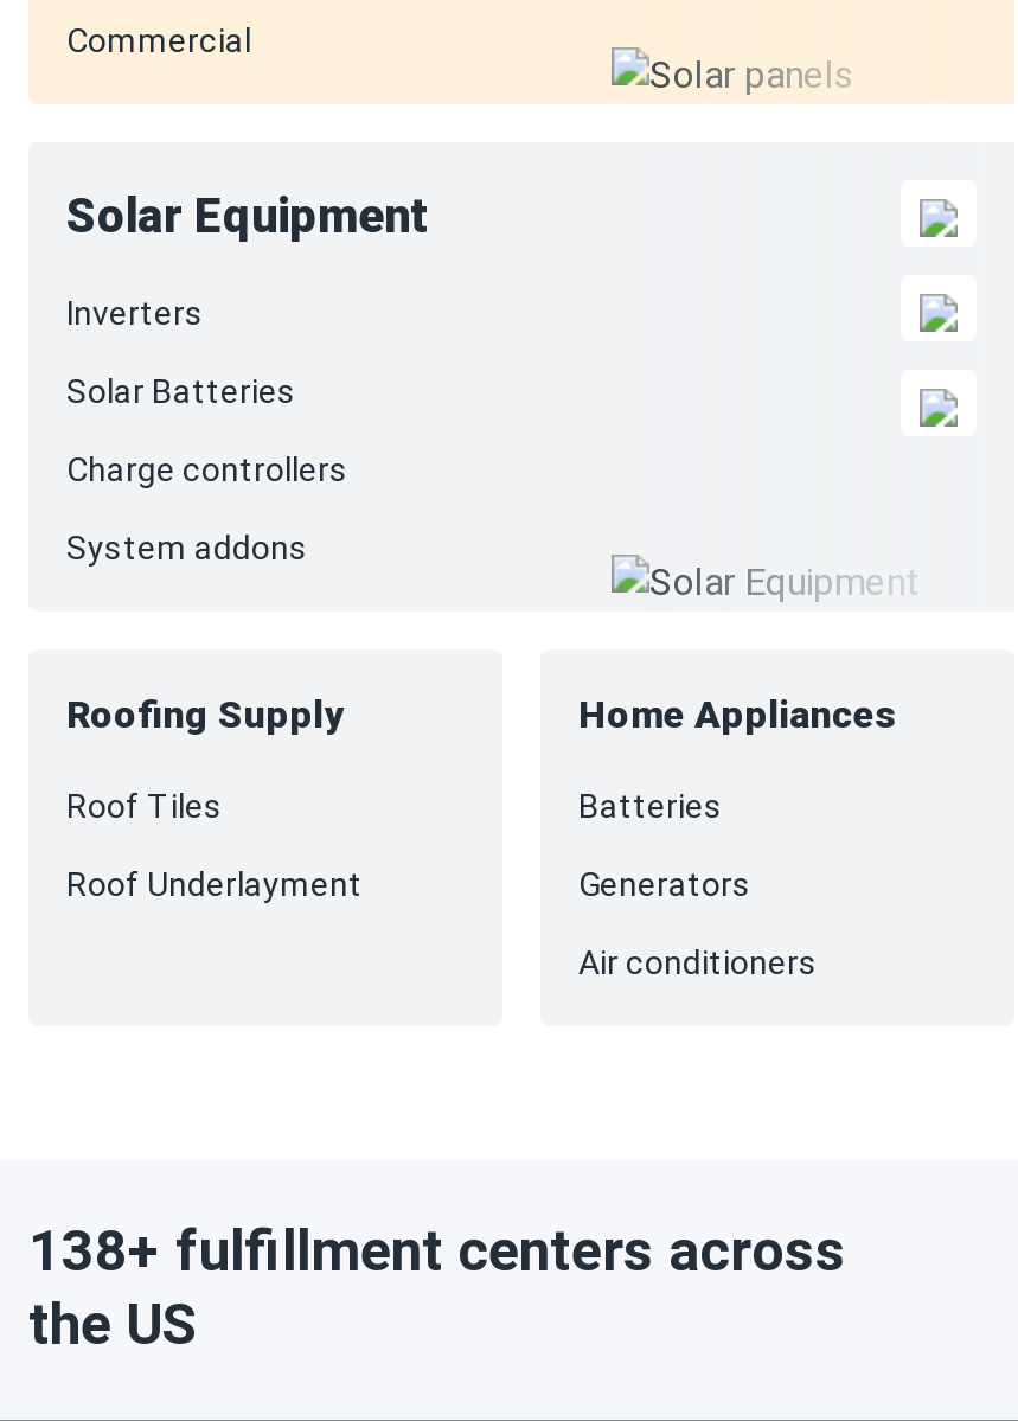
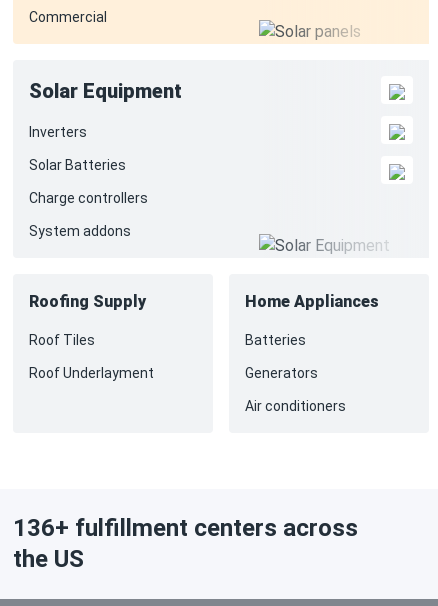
[28,1218,846,1285] 138+ fulfillment centers across -> [13,514,358,542] 136+ fulfillment centers across

